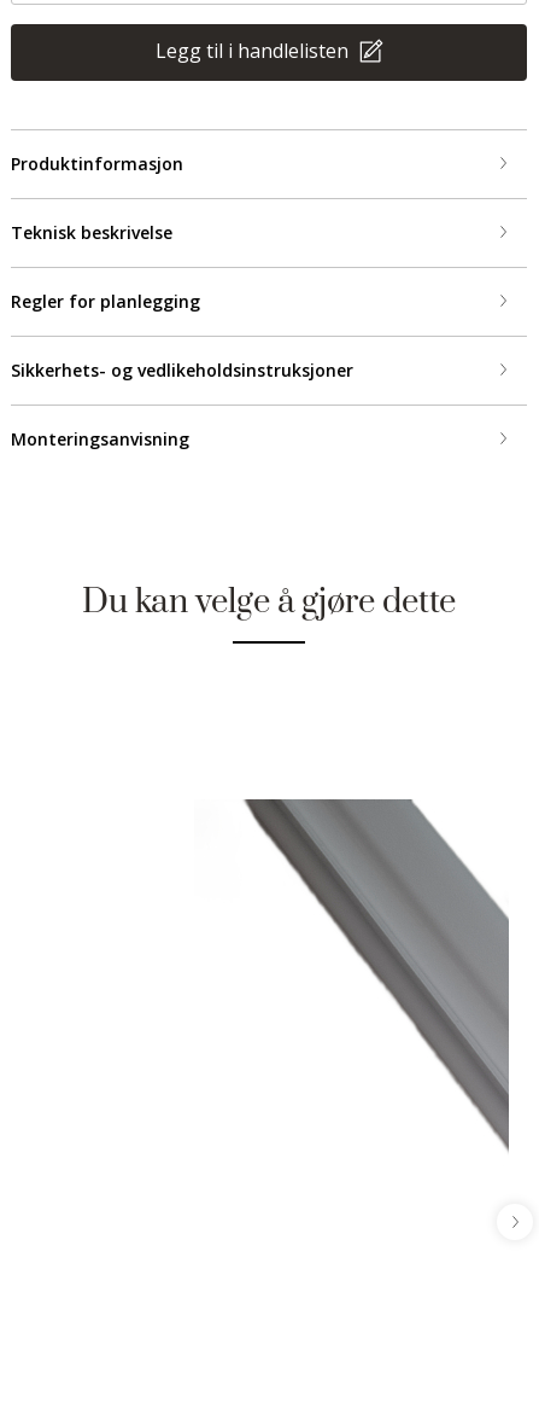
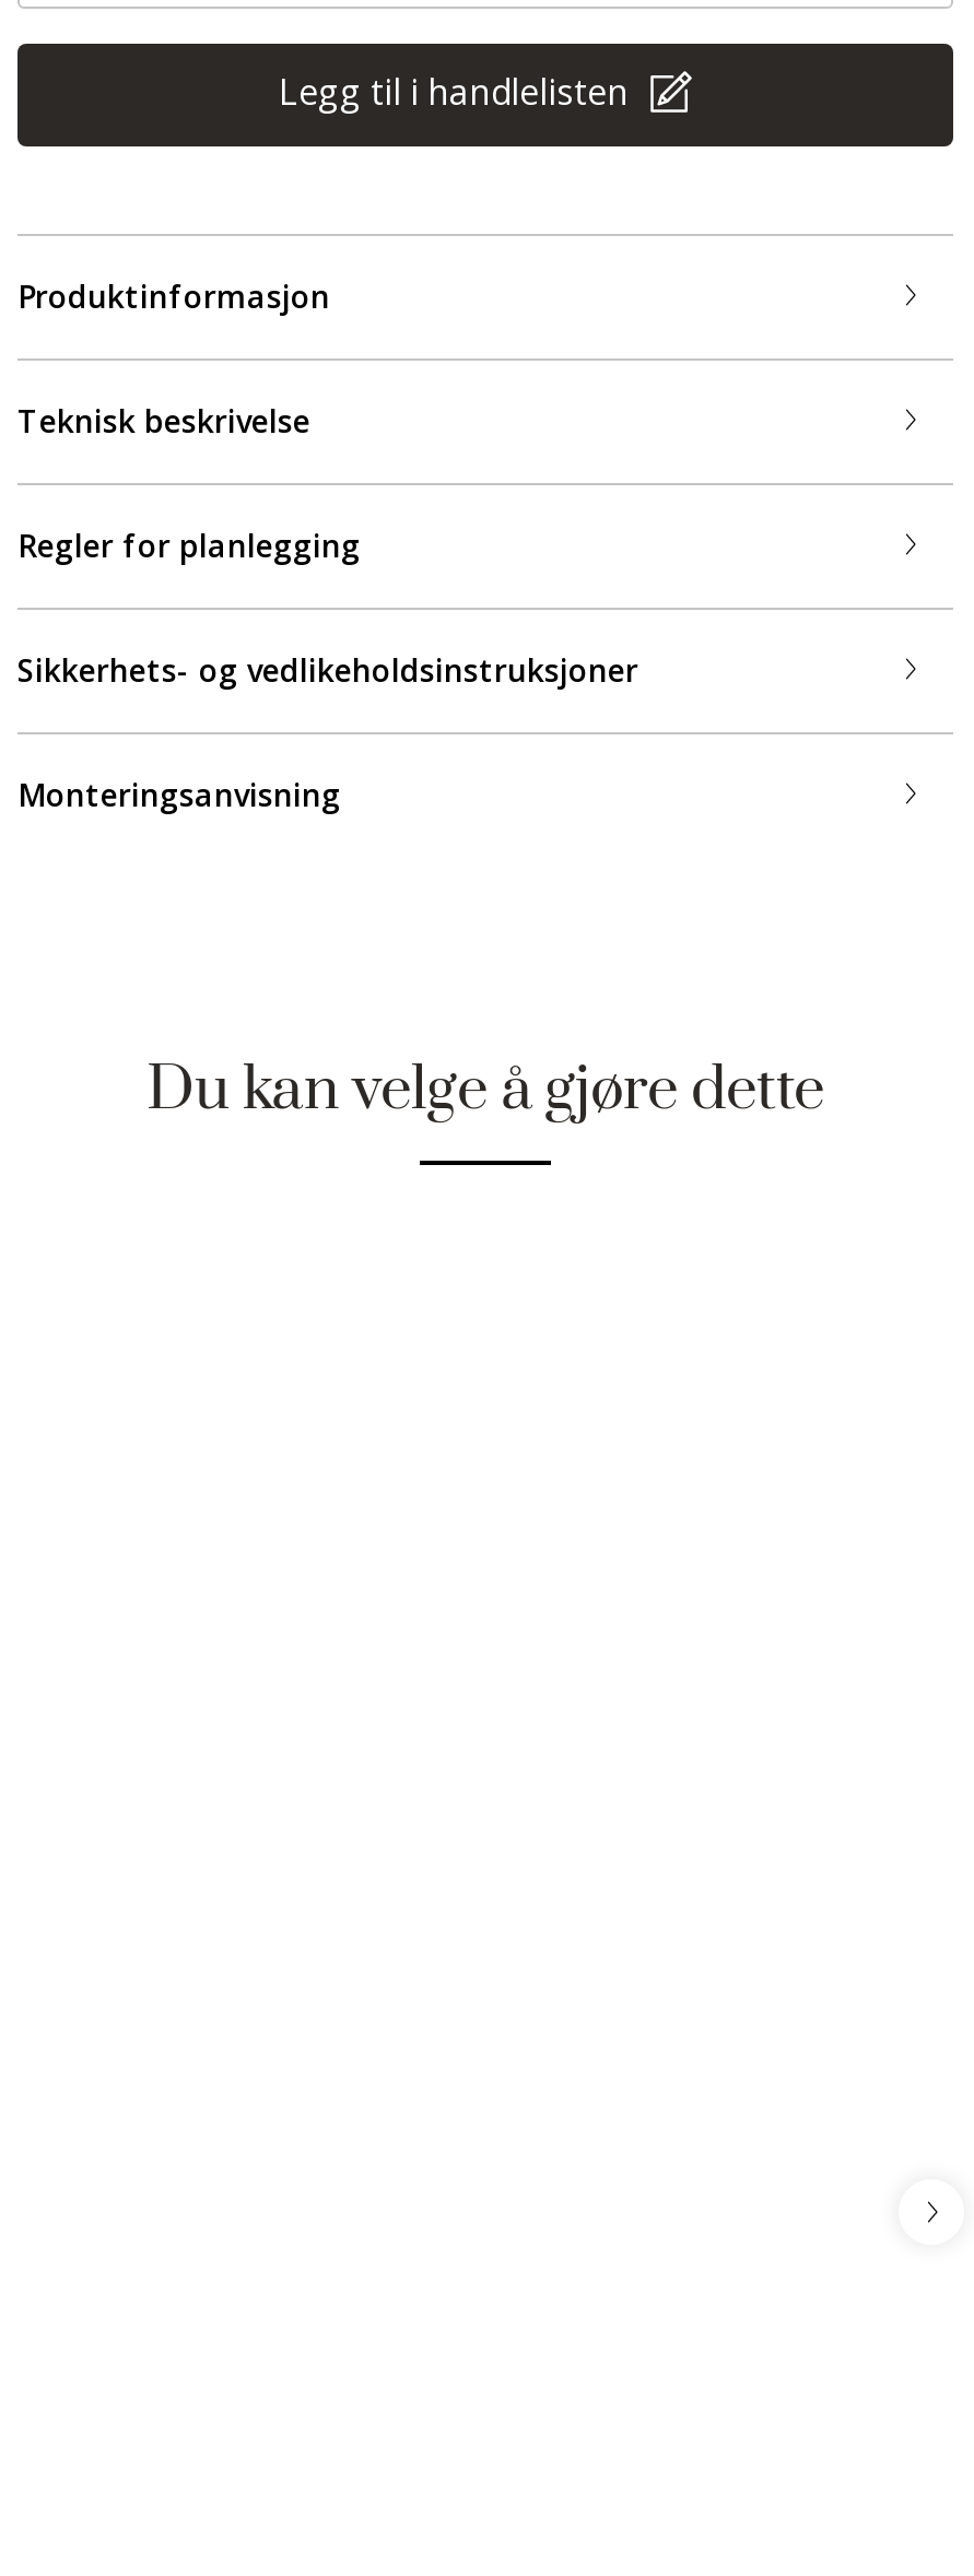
[244,798,510,1151] [image] -> none

